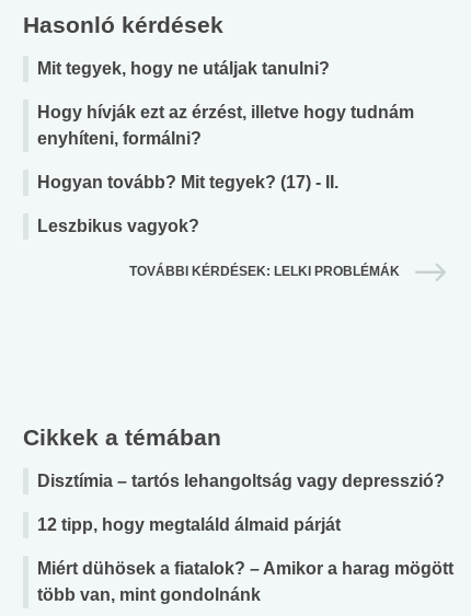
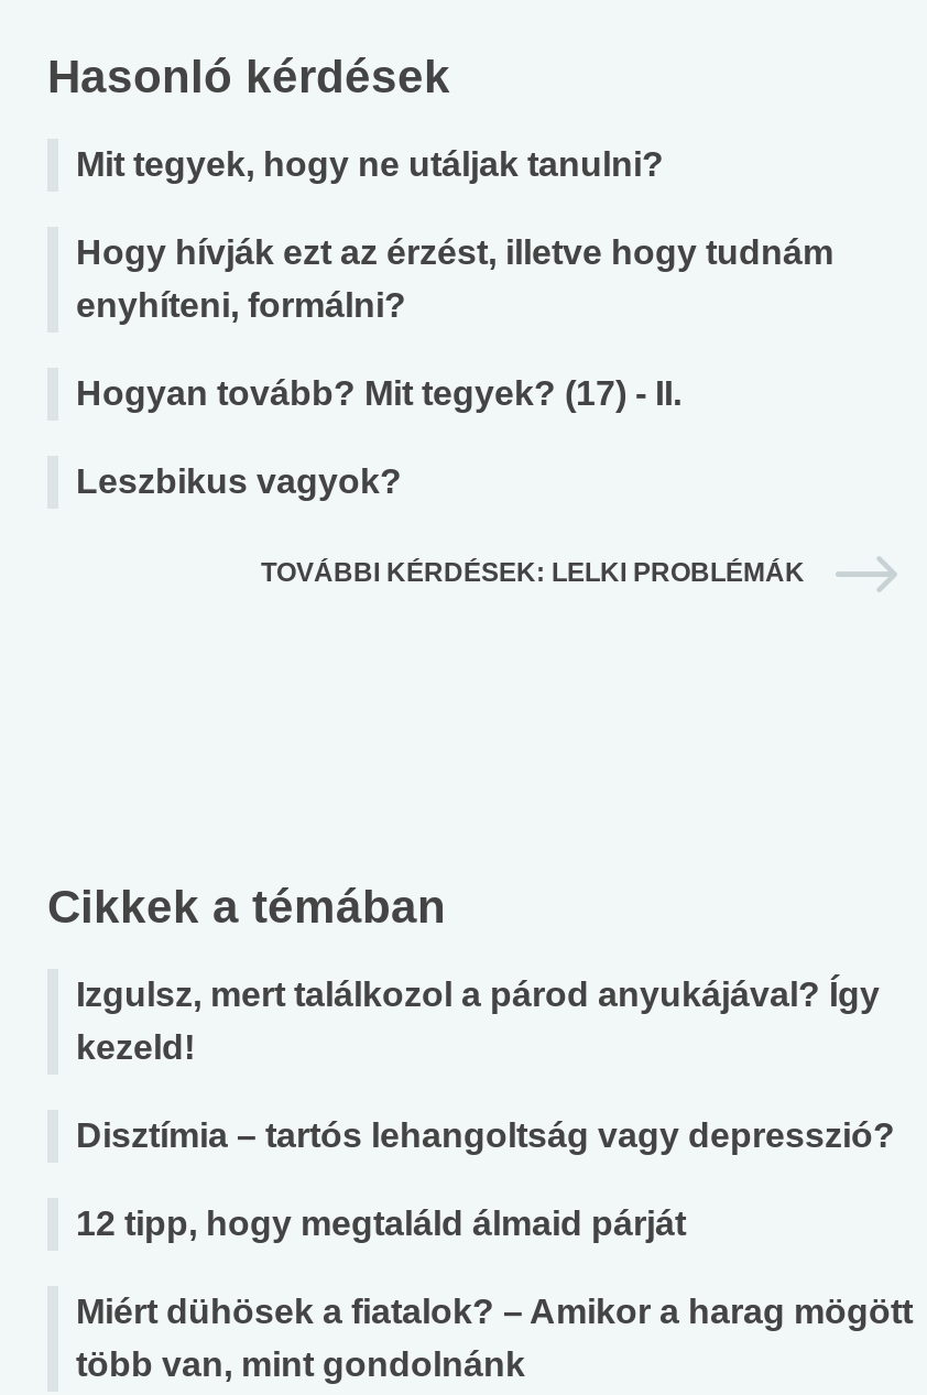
none -> [76,975,880,1065] Izgulsz, mert találkozol a párod anyukájával? Így | kezeld!

